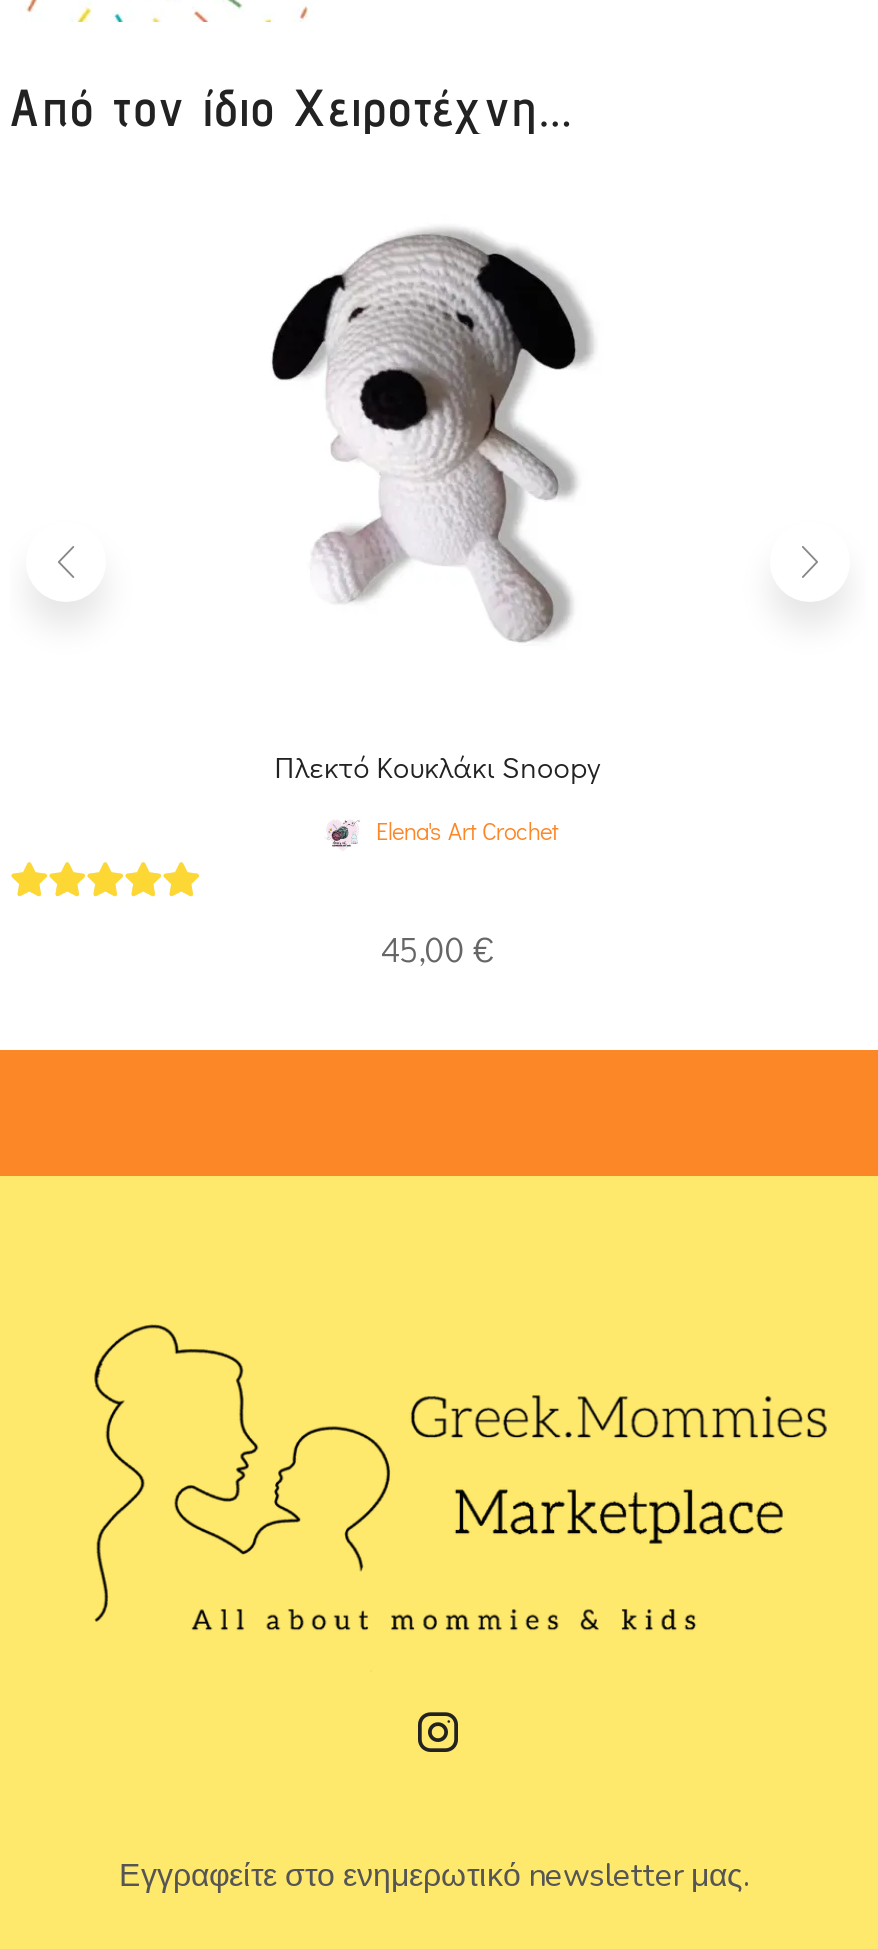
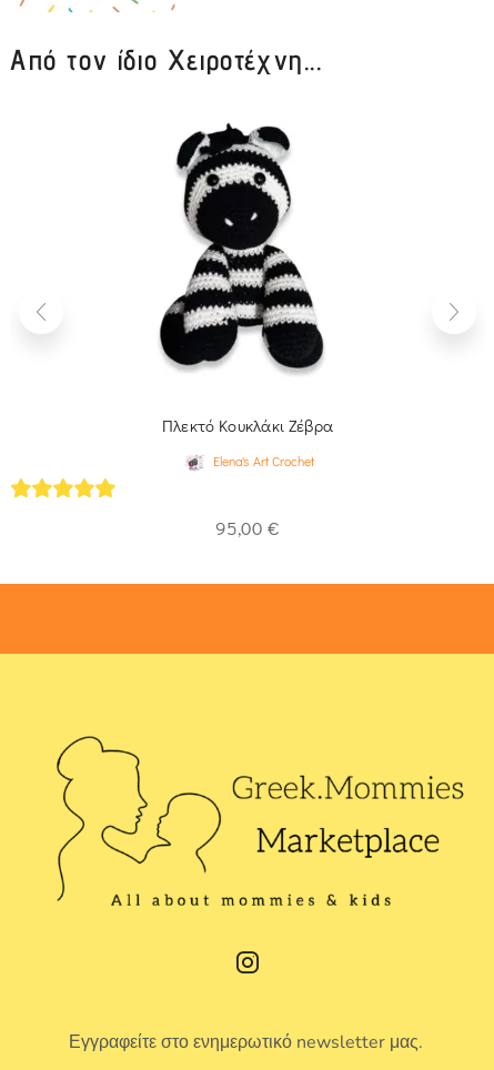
[270,224,602,786] [image] | Πλεκτό Κουκλάκι Snoopy -> [155,122,333,436] [image] | Πλεκτό Κουκλάκι Ζέβρα
[381,927,495,973] 45,00 € -> [215,514,280,540] 95,00 €

